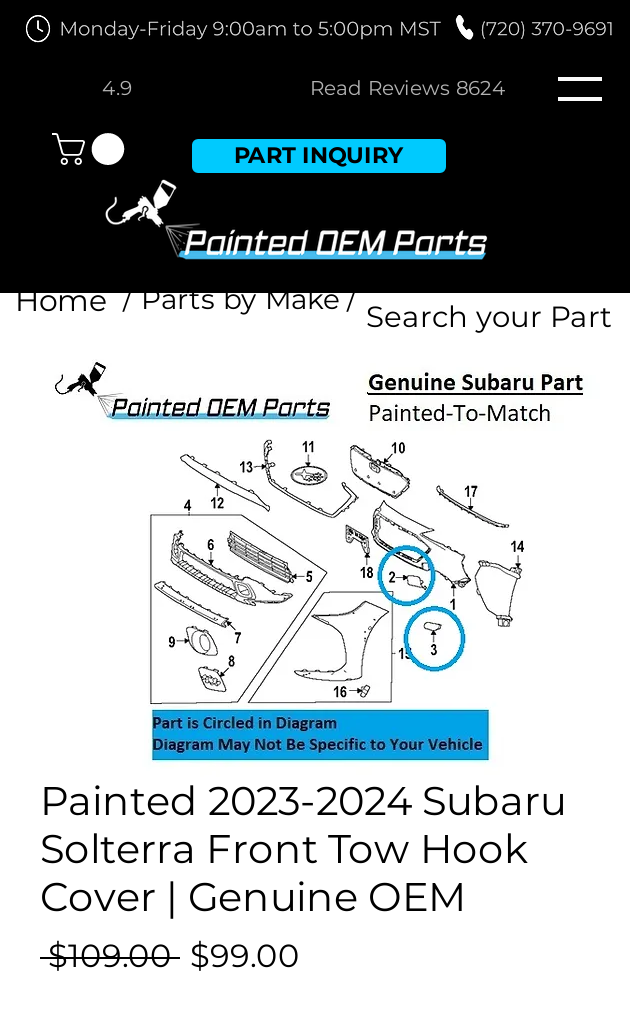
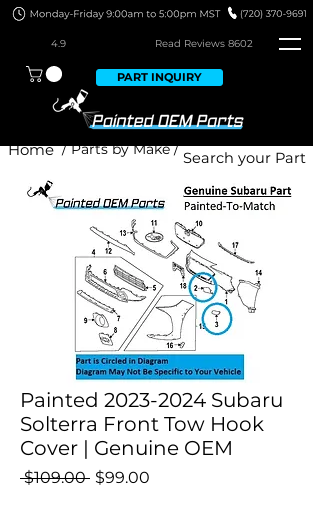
[310,75,506,101] Read Reviews 8624 -> [155,37,253,50] Read Reviews 8602

